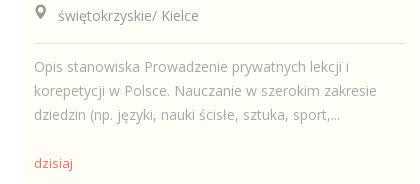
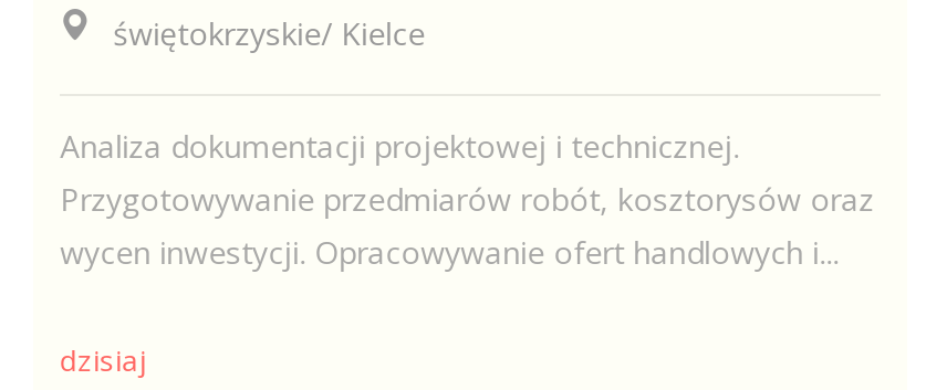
[34,57,377,124] Opis stanowiska Prowadzenie prywatnych lekcji i | korepetycji w Polsce. Nauczanie w szerokim zakresie | dziedzin (np. języki, nauki ścisłe, sztuka, sport,... -> [60,125,874,273] Analiza dokumentacji projektowej i technicznej. | Przygotowywanie przedmiarów robót, kosztorysów oraz | wycen inwestycji. Opracowywanie ofert handlowych i...

